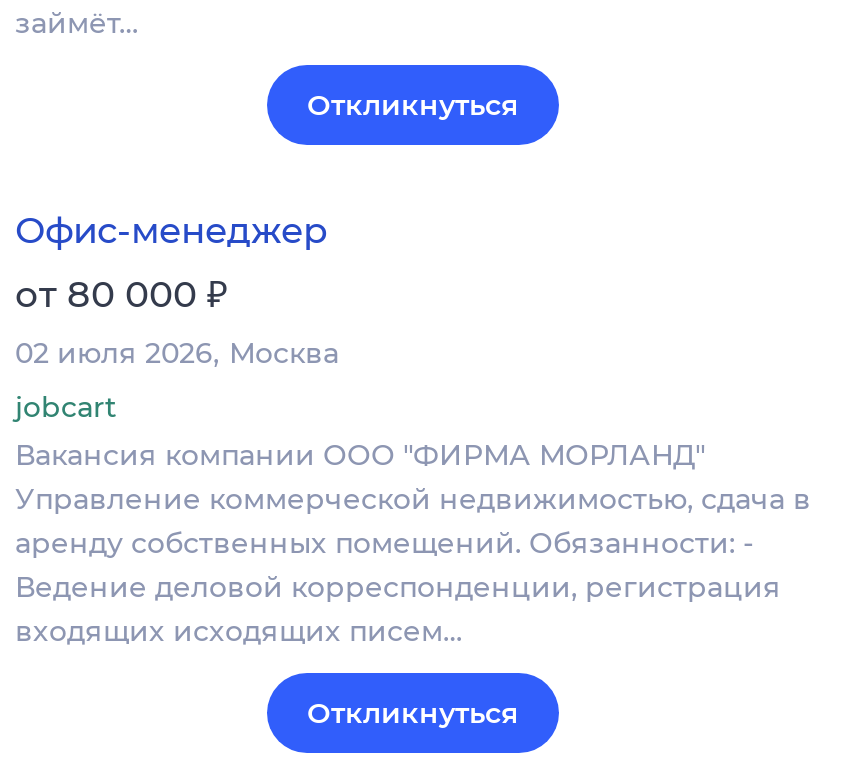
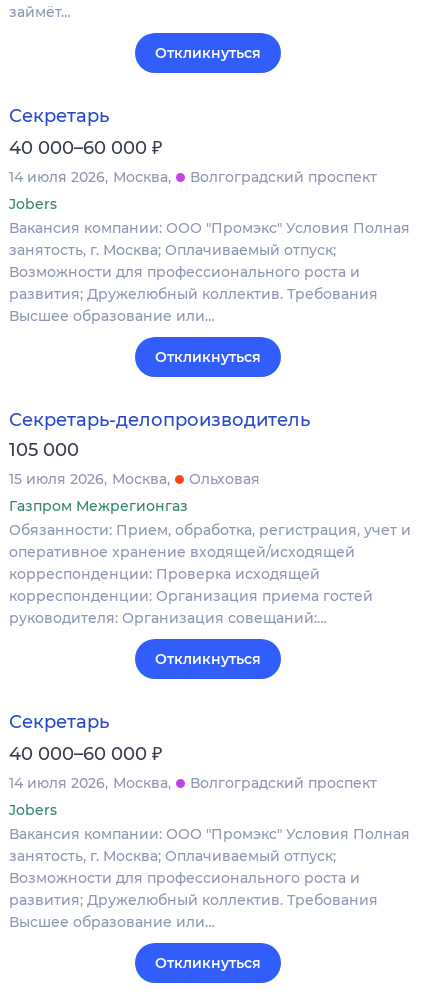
[15,210,811,650] Офис-менеджер | от 80 000 ₽ | 02 июля 2026 Москва | jobcart | Вакансия компании ООО "ФИРМА МОРЛАНД" | Управление коммерческой недвижимостью, сдача в | аренду собственных помещений. Обязанности: - | Ведение деловой корреспонденции, регистрация | входящих исходящих писем… -> [9,105,411,931] Секретарь | 40 000–60 000 ₽ | 14 июля 2026 Москва | Волгоградский проспект | Jobers | Вакансия компании: ООО "Промэкс" Условия Полная | занятость, г. Москва; Оплачиваемый отпуск; | Возможности для профессионального роста и | развития; Дружелюбный коллектив. Требования | Высшее образование или… | Откликнуться | Секретарь-делопроизводитель | 105 000 | 15 июля 2026 Москва | Ольховая | Газпром Межрегионгаз | Обязанности: Прием, обработка, регистрация, учет и | оперативное хранение входящей/исходящей | корреспонденции: Проверка исходящей | корреспонденции: Организация приема гостей | руководителя: Организация совещаний:… | Откликнуться | Секретарь | 40 000–60 000 ₽ | 14 июля 2026 Москва | Волгоградский проспект | Jobers | Вакансия компании: ООО "Промэкс" Условия Полная | занятость, г. Москва; Оплачиваемый отпуск; | Возможности для профессионального роста и | развития; Дружелюбный коллектив. Требования | Высшее образование или…

